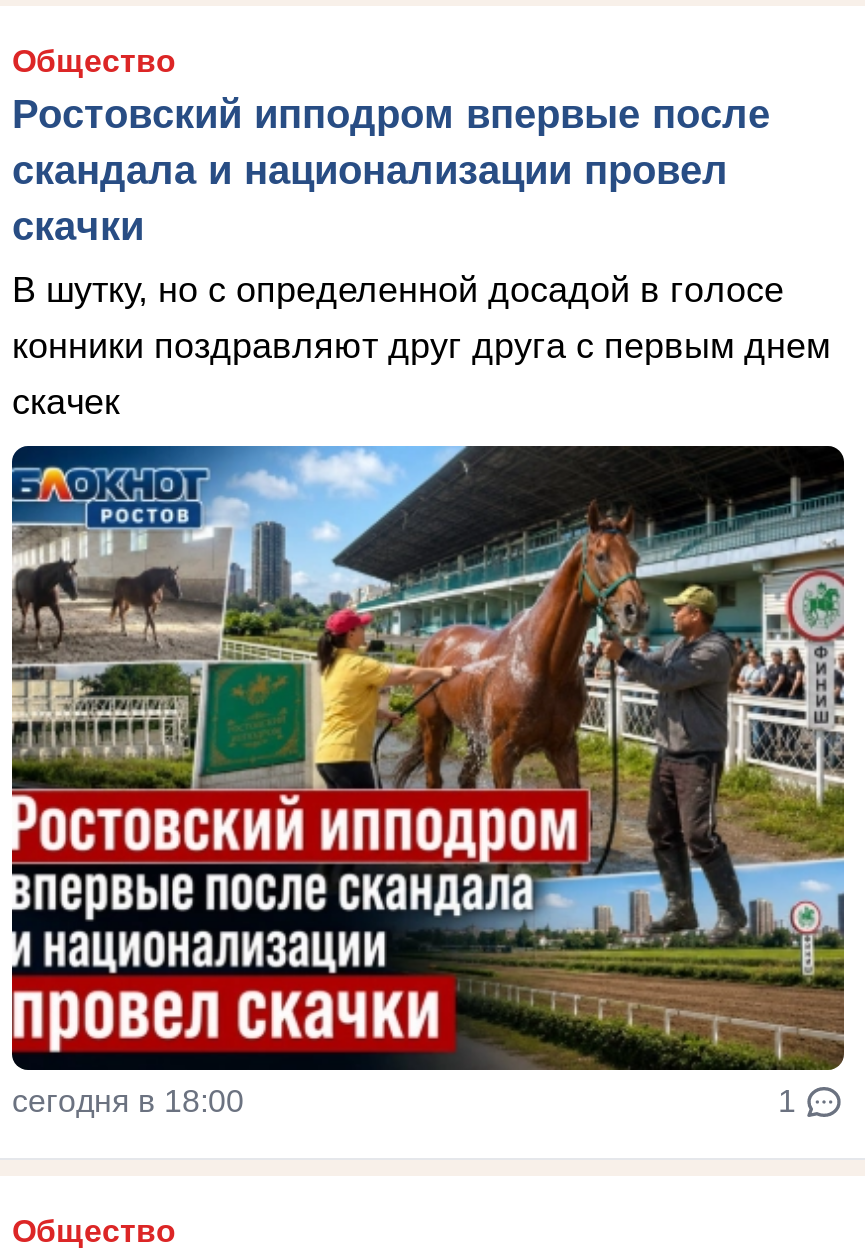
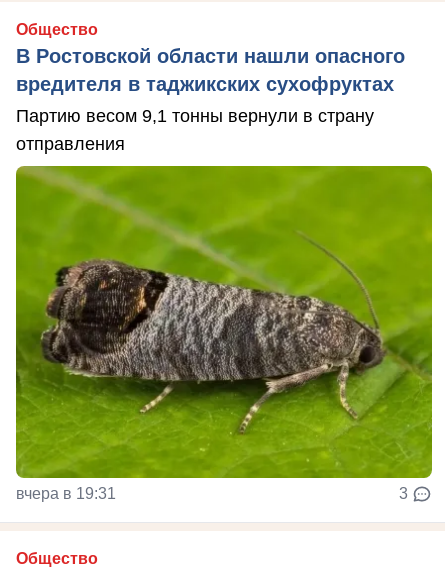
[12,92,770,248] Ростовский ипподром впервые после | скандала и национализации провел | скачки -> [16,45,405,95] В Ростовской области нашли опасного | вредителя в таджикских сухофруктах
[12,270,830,422] В шутку, но с определенной досадой в голосе | конники поздравляют друг друга с первым днем | скачек -> [16,106,374,154] Партию весом 9,1 тонны вернули в страну | отправления
[10,444,846,1118] [image] | сегодня в 18:00 | 1 -> [15,189,433,502] [image] | вчера в 19:31 | 3

